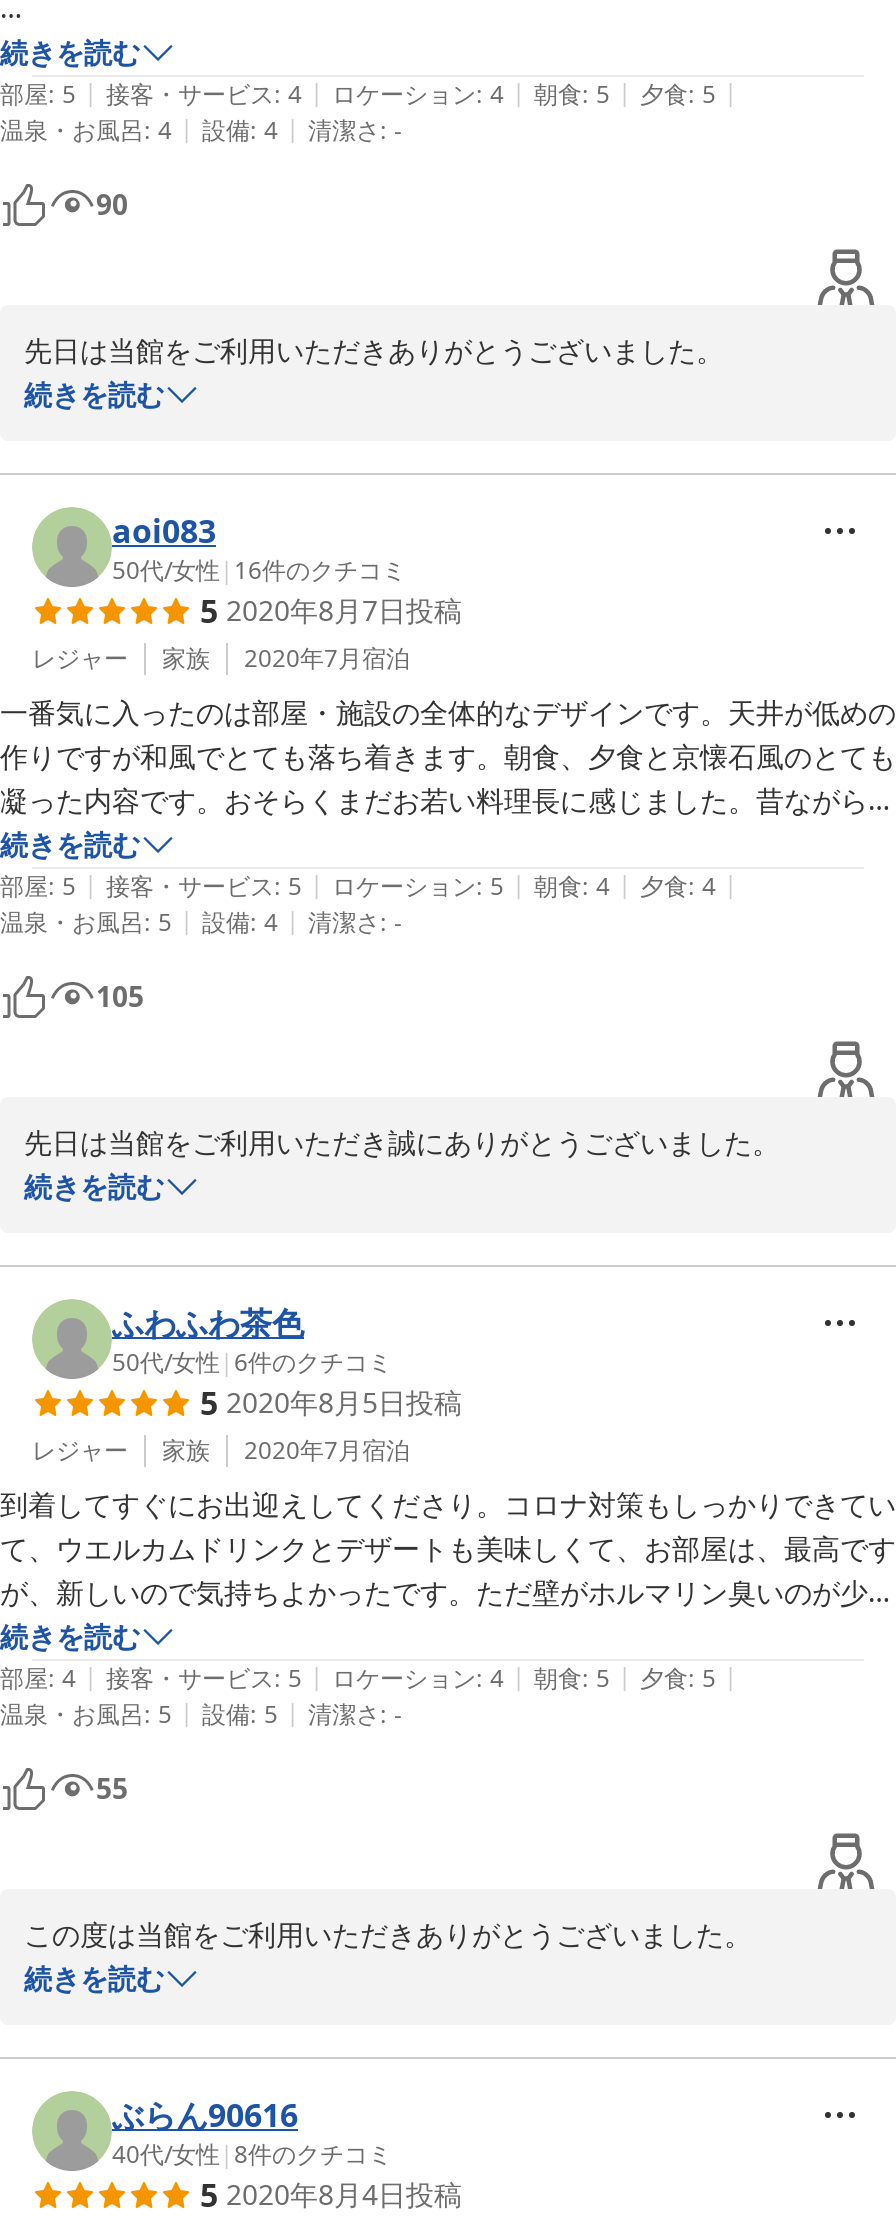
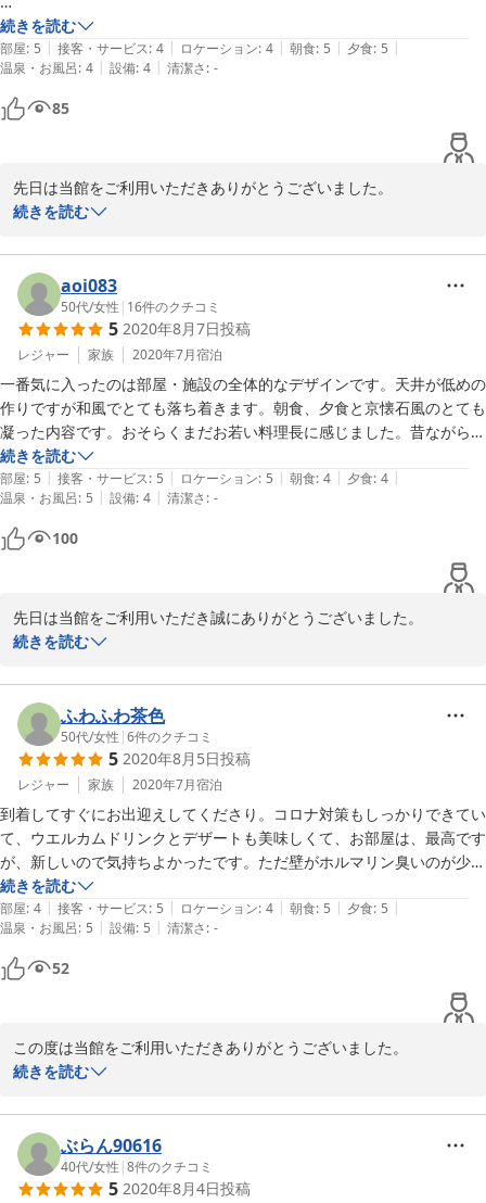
[96,185,128,223] 90 -> [52,97,69,118] 85
[96,977,144,1015] 105 -> [52,527,78,548] 100
[96,1769,128,1807] 55 -> [52,957,69,978] 52

